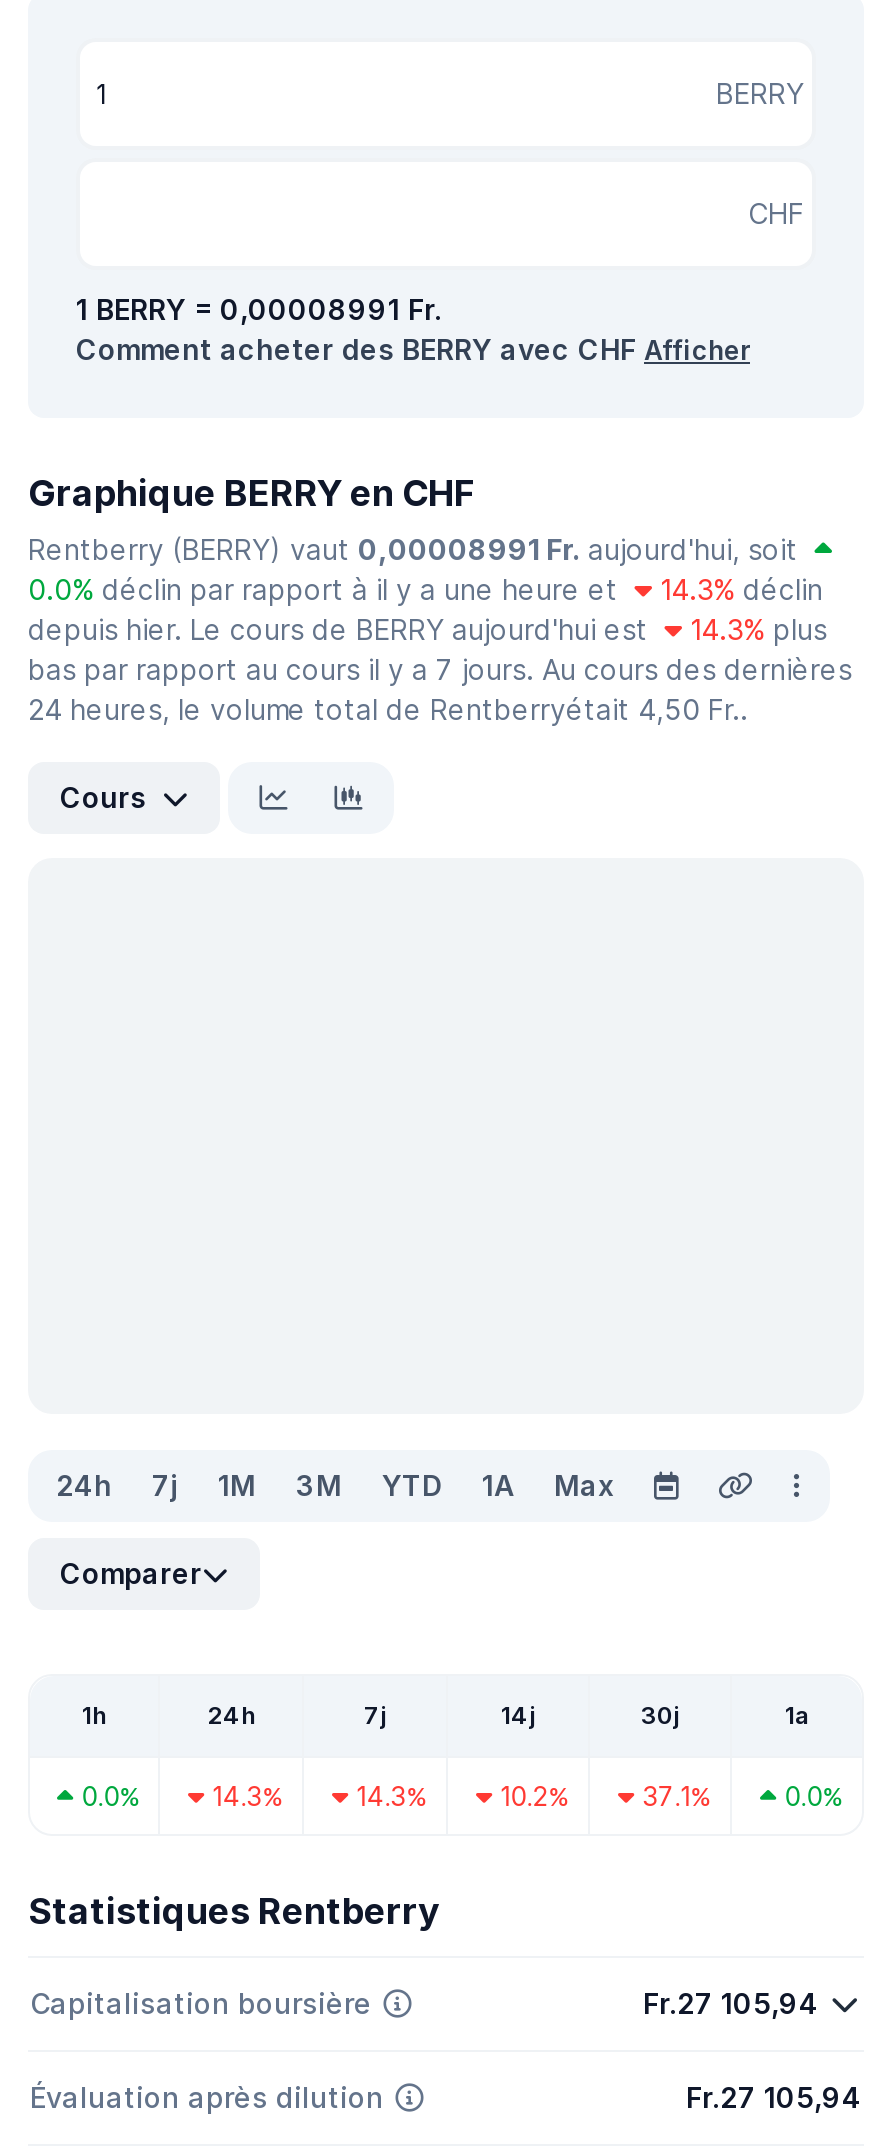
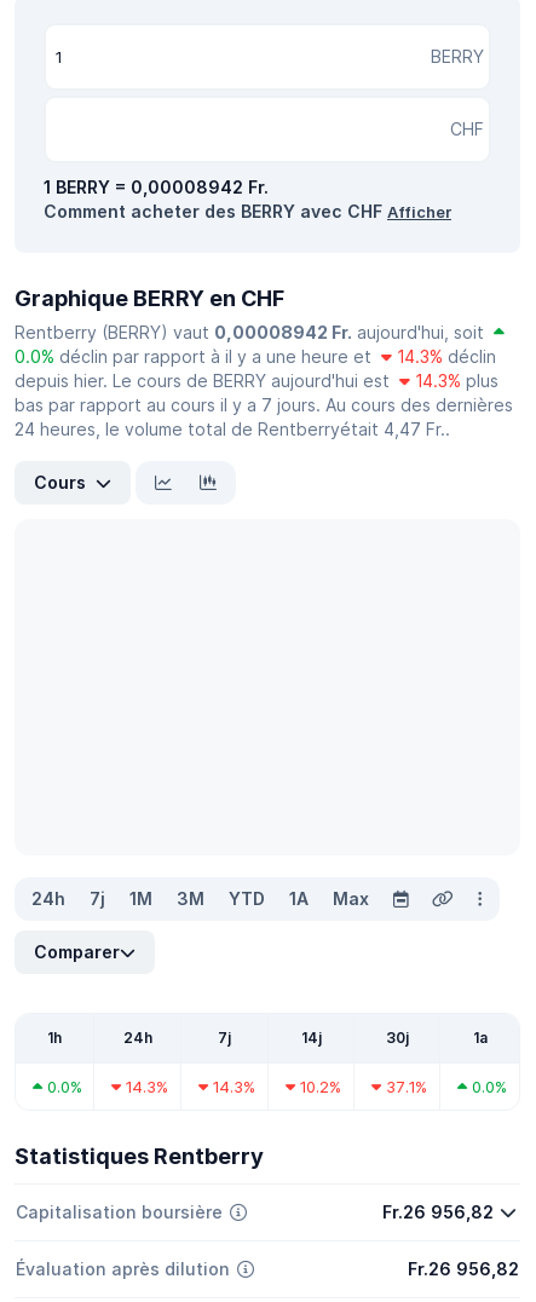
[76,292,442,326] 1 BERRY = 0,00008991 Fr. -> [44,177,269,197] 1 BERRY = 0,00008942 Fr.
[28,532,806,566] Rentberry (BERRY) vaut 0,00008991 Fr. aujourd'hui, soit -> [15,322,489,342] Rentberry (BERRY) vaut 0,00008942 Fr. aujourd'hui, soit
[28,692,748,726] 24 heures, le volume total de Rentberryétait 4,50 Fr.. -> [15,419,450,439] 24 heures, le volume total de Rentberryétait 4,47 Fr..
[643,1986,819,2020] Fr.27 105,94 -> [382,1202,493,1222] Fr.26 956,82
[686,2080,862,2114] Fr.27 105,94 -> [408,1258,519,1279] Fr.26 956,82

